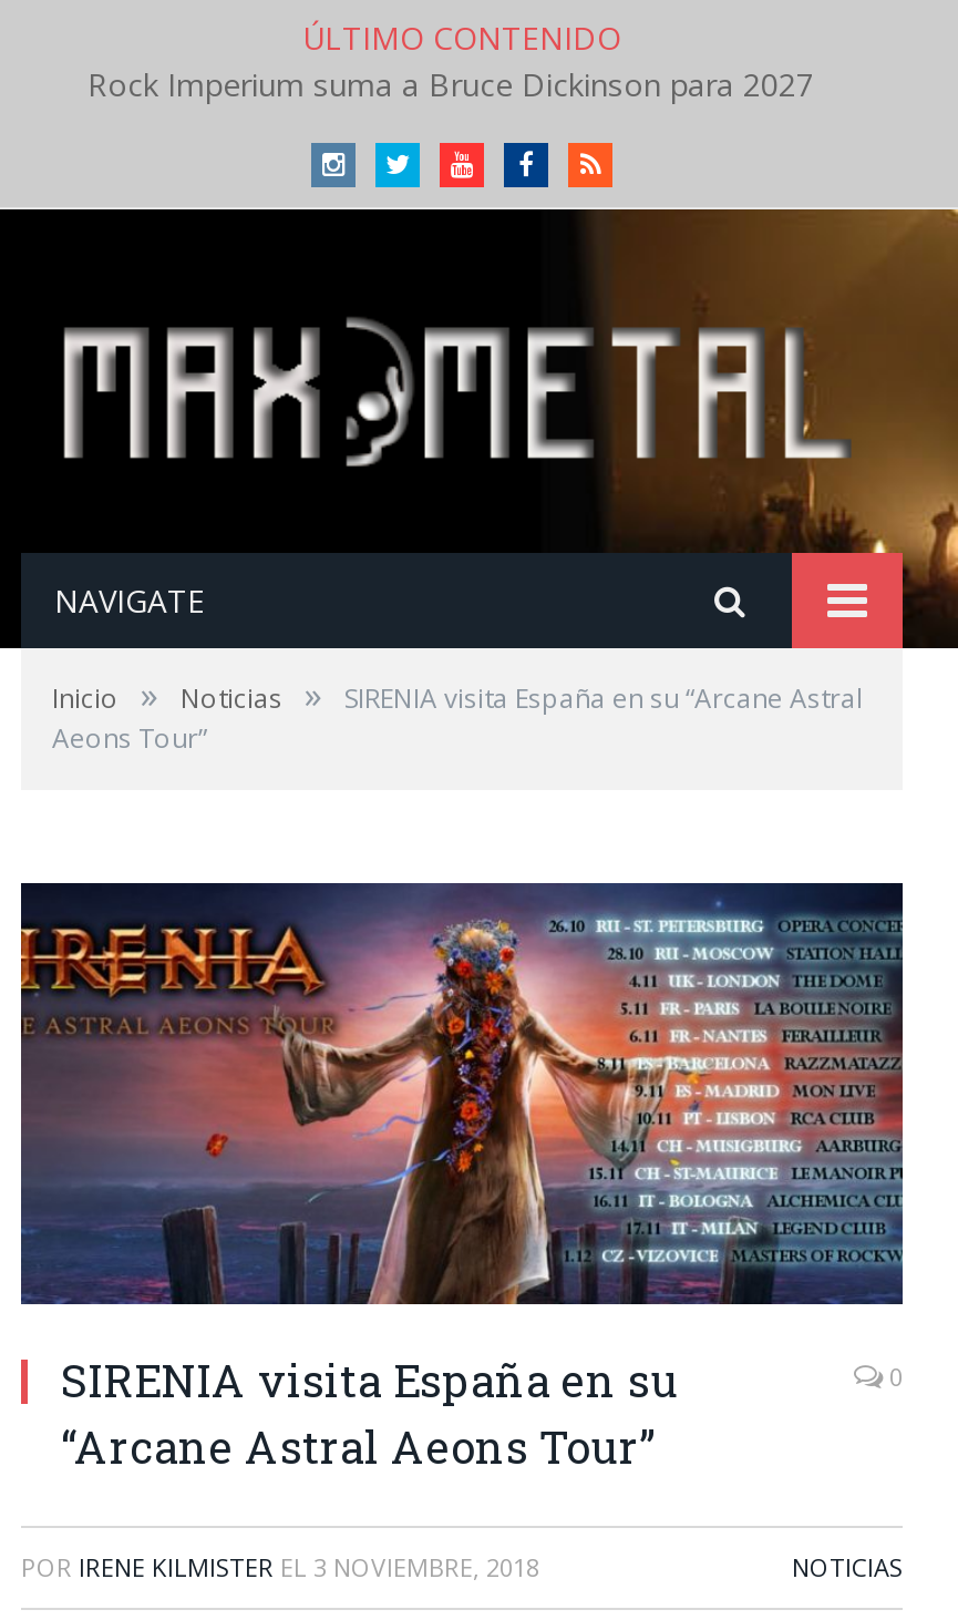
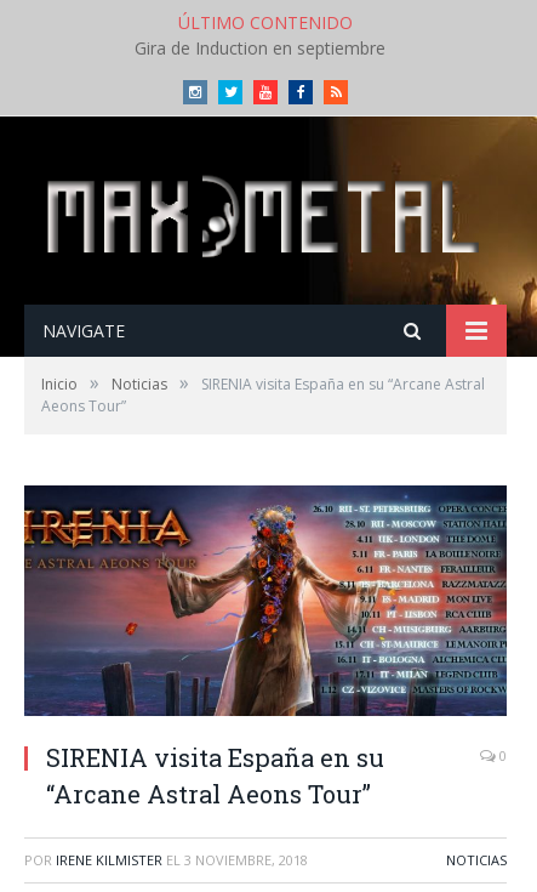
[87,64,814,106] Rock Imperium suma a Bruce Dickinson para 2027 -> [134,37,385,60] Gira de Induction en septiembre

